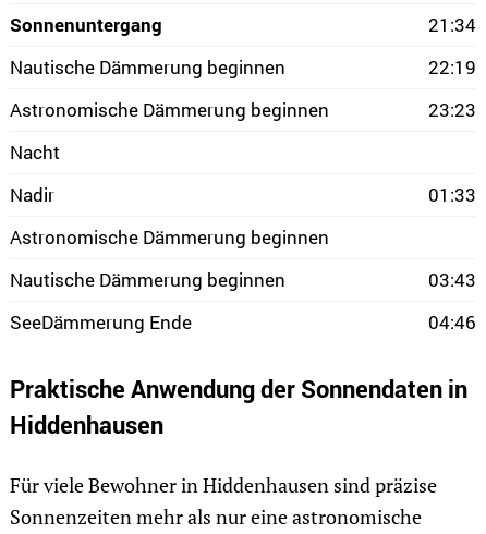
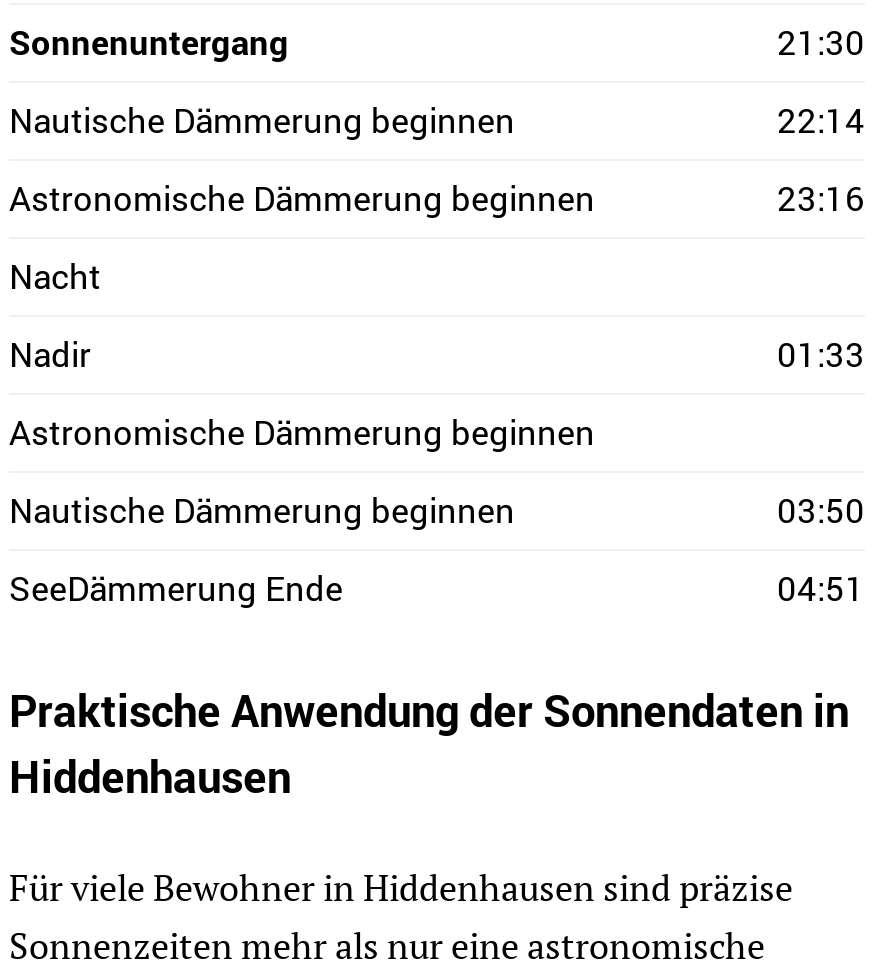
[428,12,476,37] 21:34 -> [777,19,865,65] 21:30
[428,54,476,80] 22:19 -> [777,97,865,143] 22:14
[428,97,476,122] 23:23 -> [777,175,865,221] 23:16
[428,267,476,292] 03:43 -> [777,487,865,533] 03:50
[428,310,476,335] 04:46 -> [777,565,865,611] 04:51

